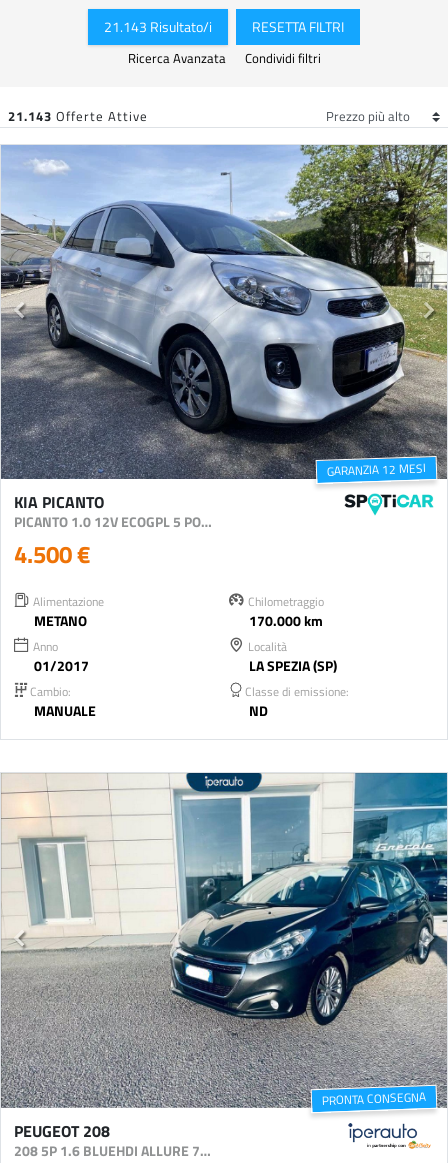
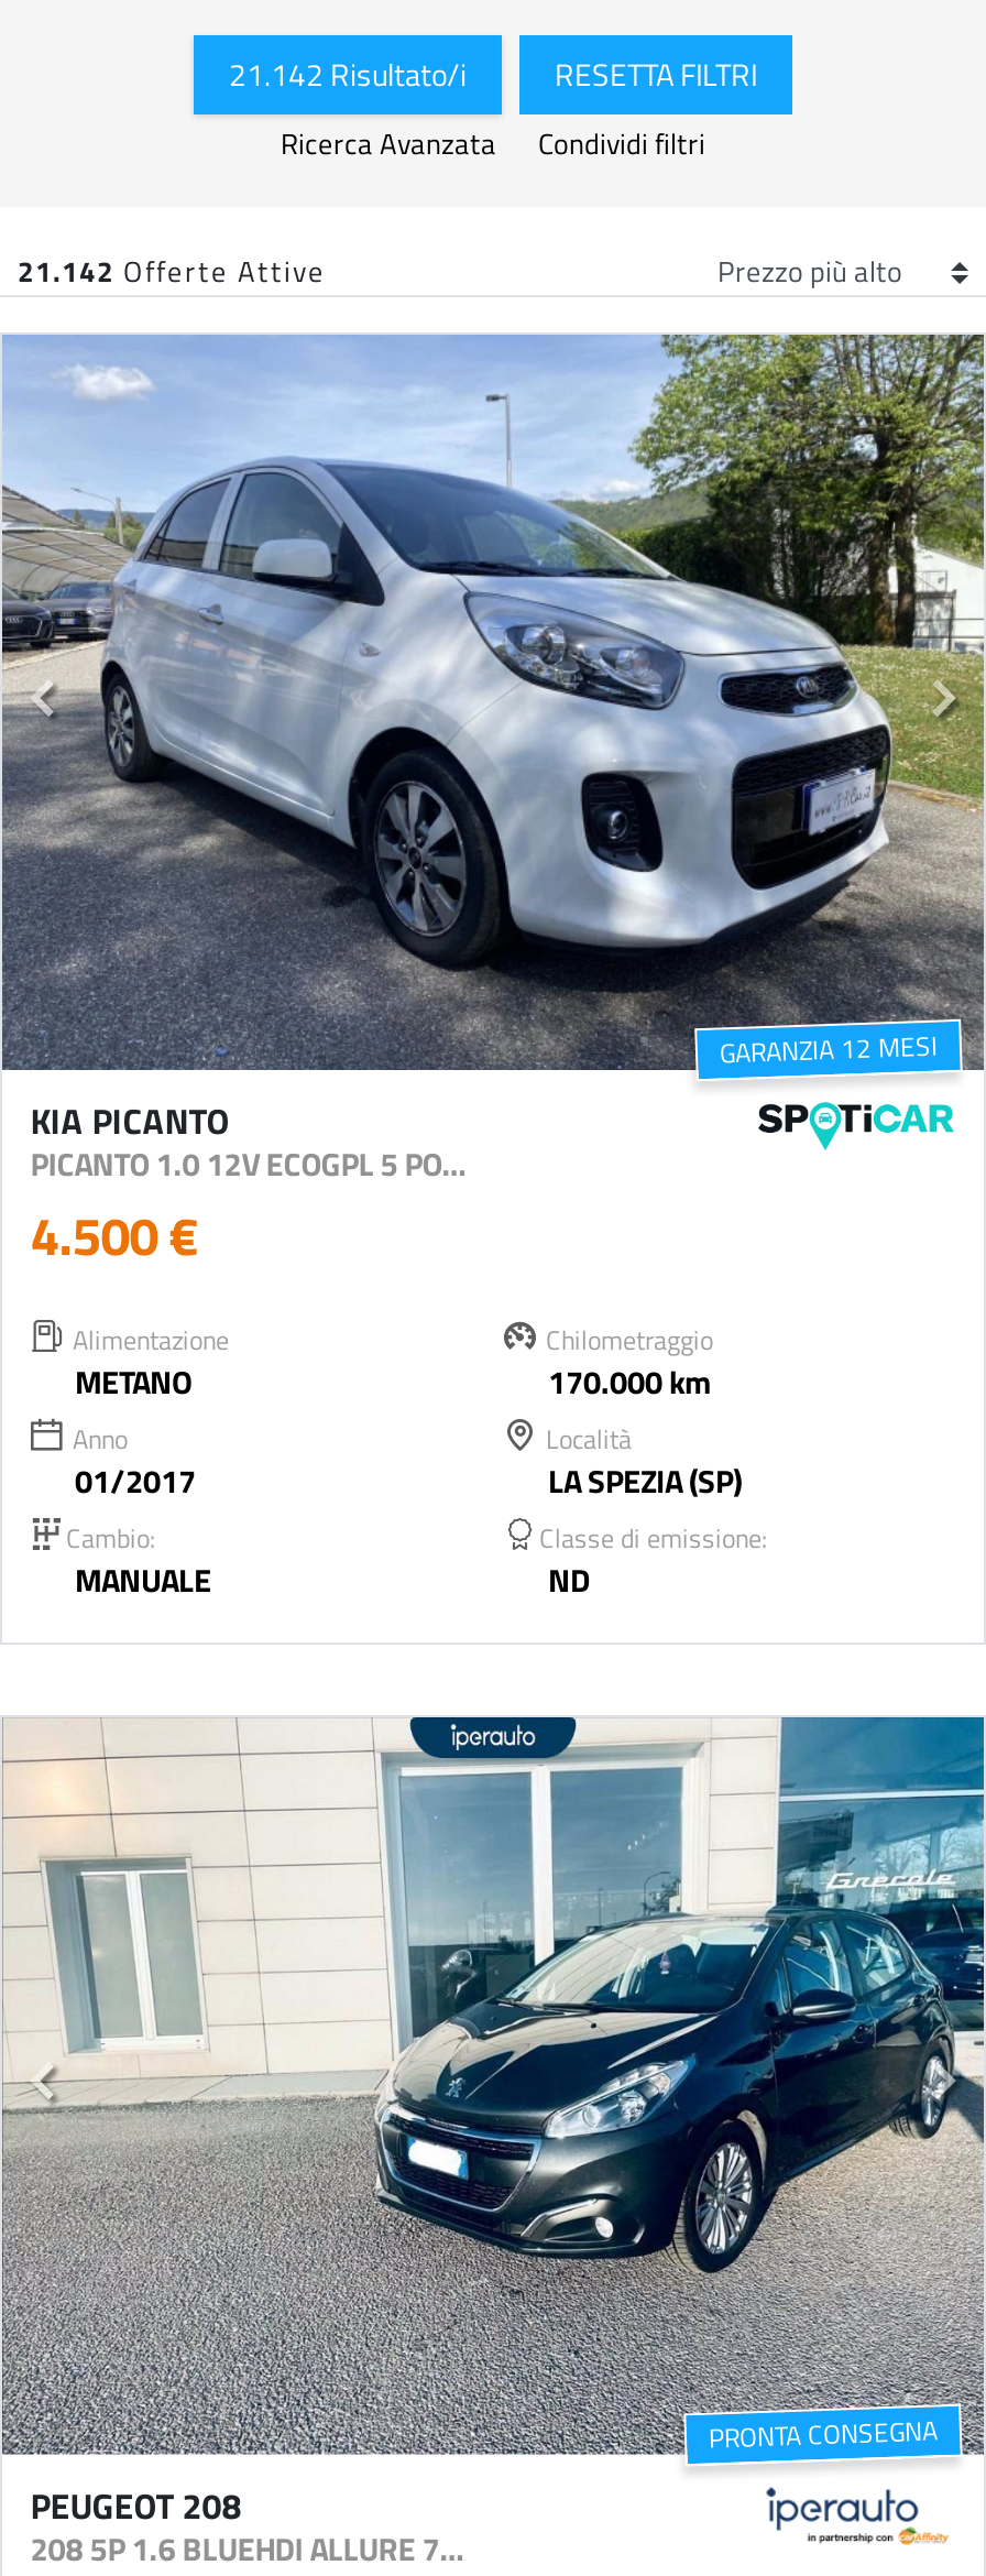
[104,17,212,36] 21.143 Risultato/i -> [229,54,467,96] 21.142 Risultato/i
[8,107,148,125] 21.143 Offerte Attive -> [18,251,326,290] 21.142 Offerte Attive

